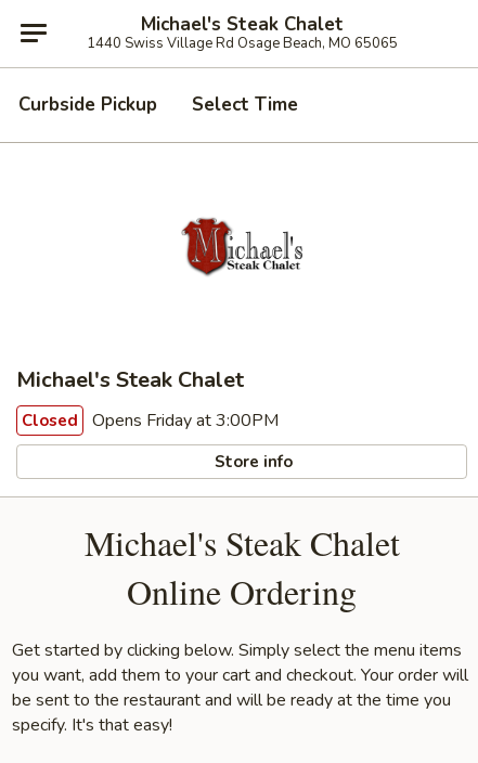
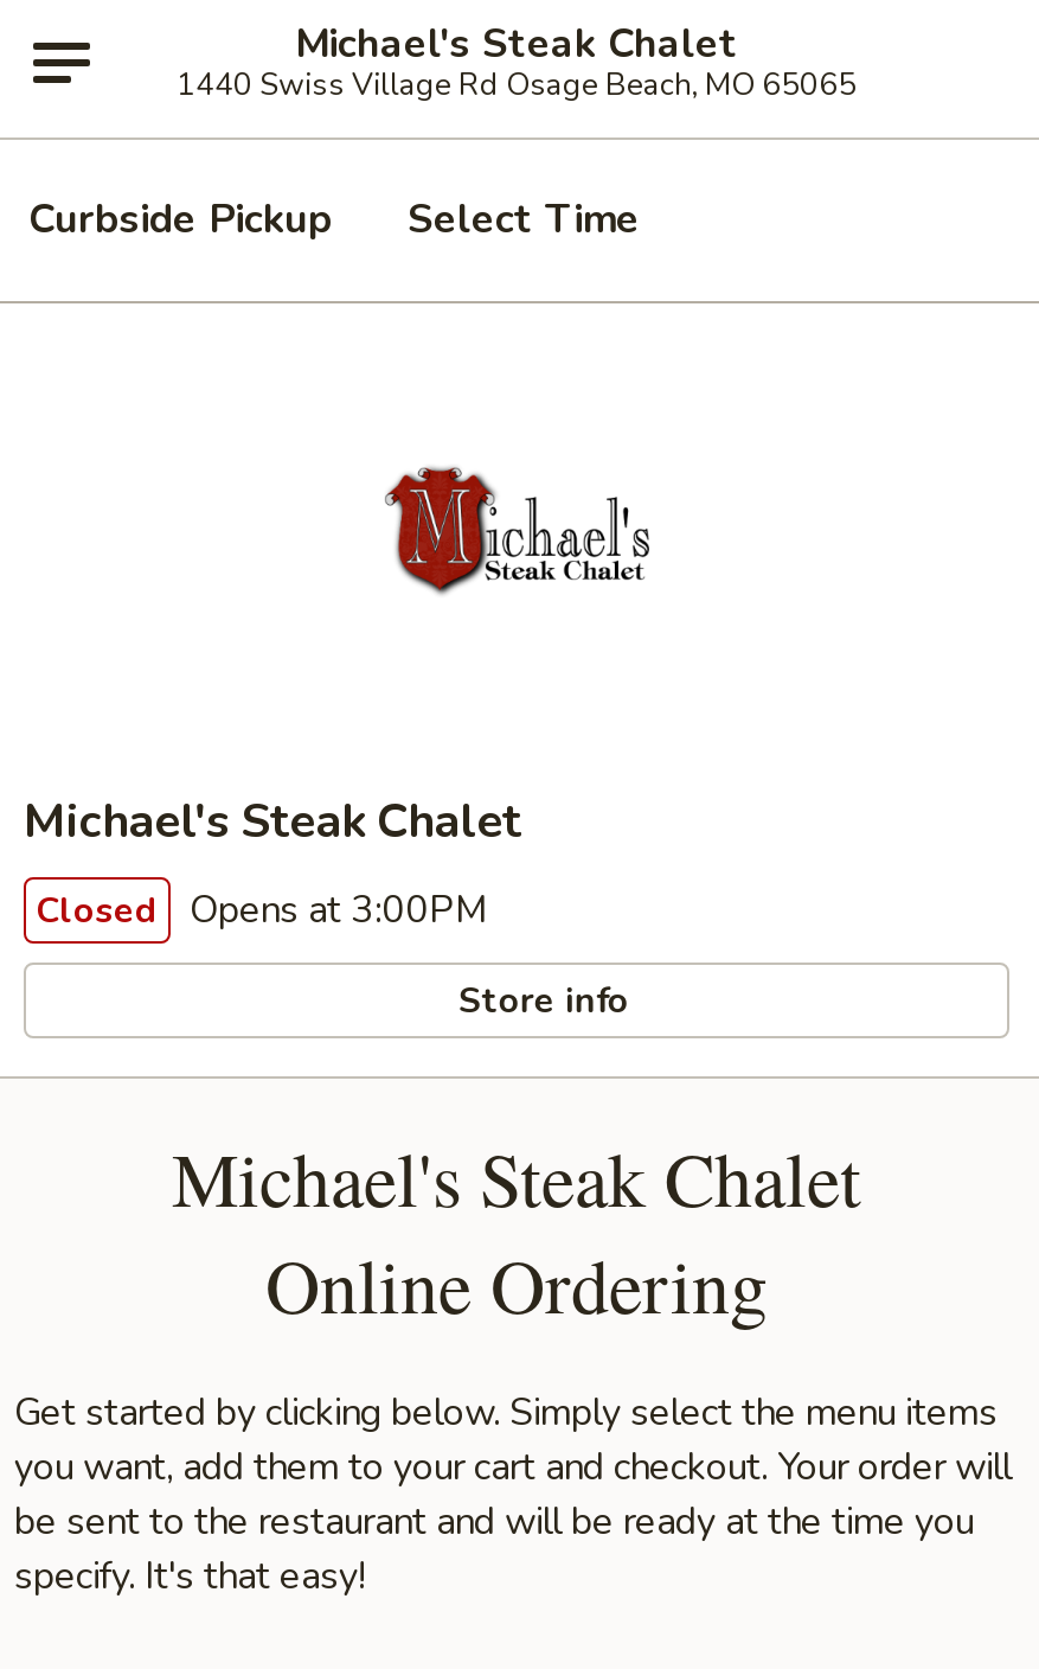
[22,409,279,432] Closed Opens Friday at 3:00PM -> [36,884,488,936] Closed Opens at 3:00PM

